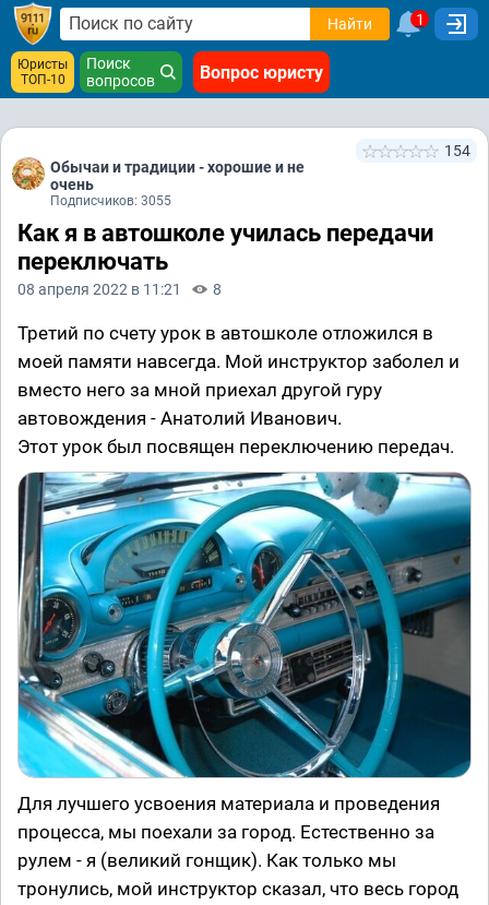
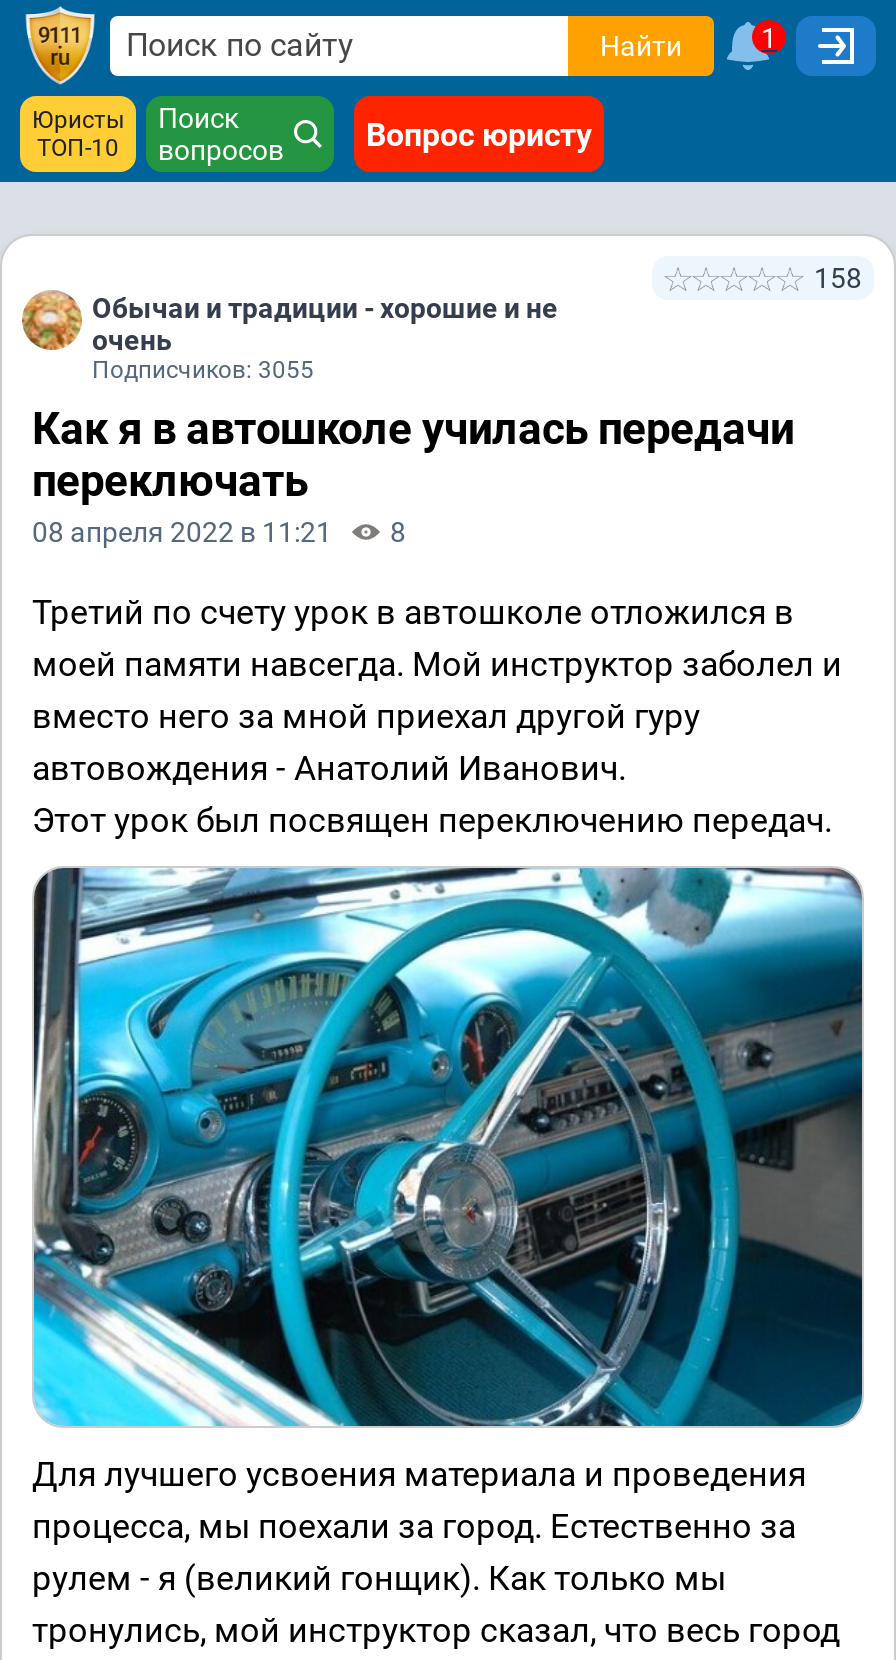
[444,142,470,159] 154 -> [814,262,862,294] 158

